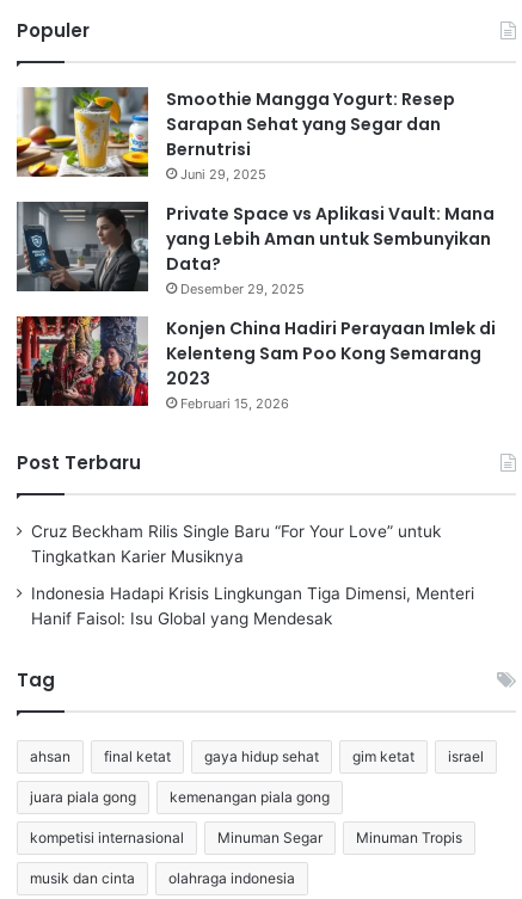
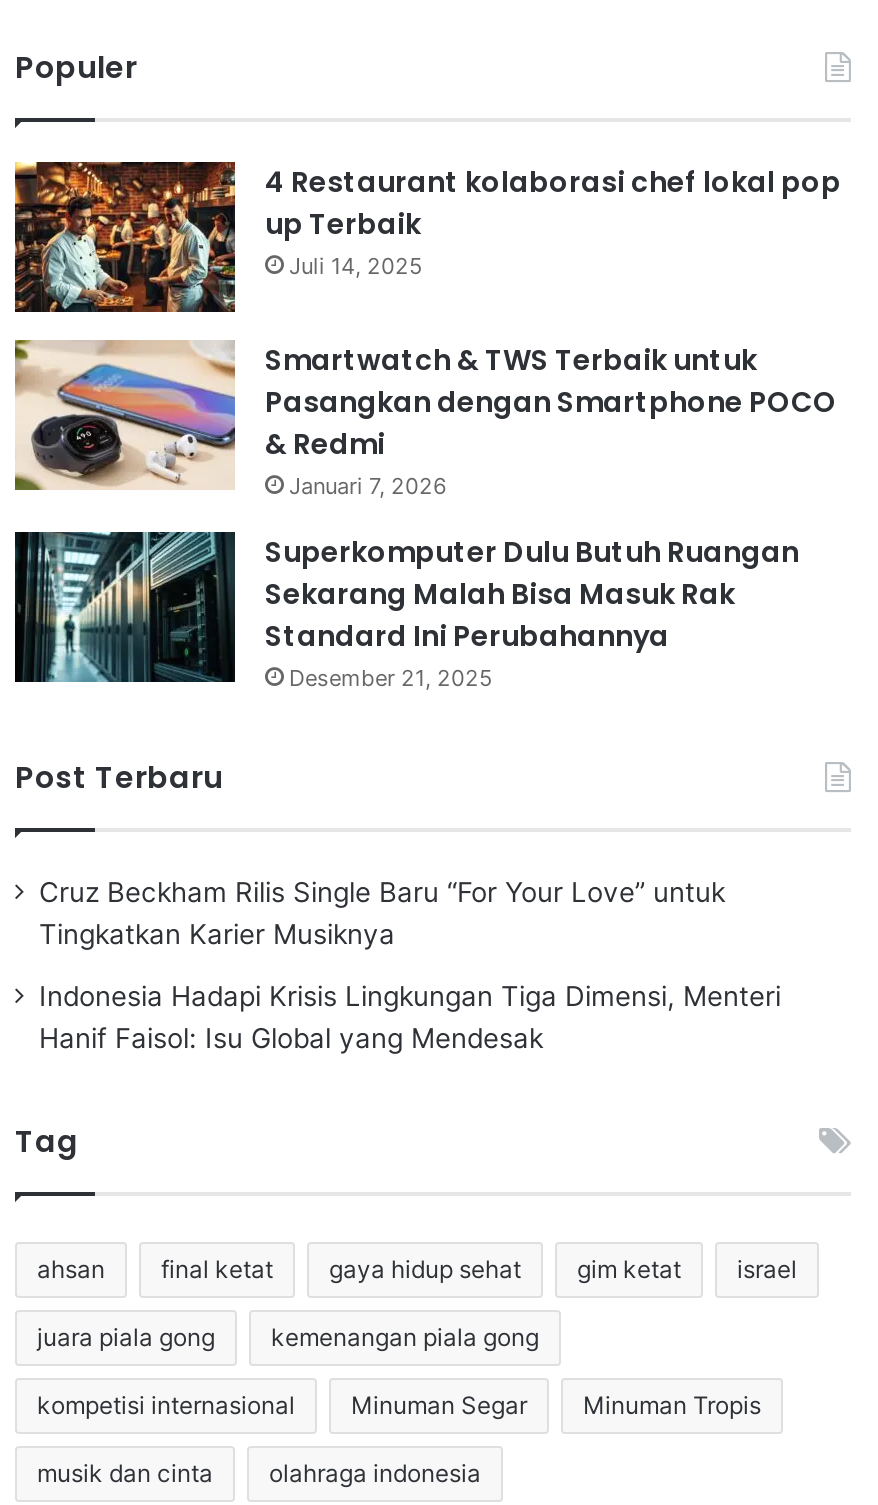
[16,86,455,183] [image] | Smoothie Mangga Yogurt: Resep | Sarapan Sehat yang Segar dan | Bernutrisi | Juni 29, 2025 -> [13,160,841,314] [image] | 4 Restaurant kolaborasi chef lokal pop | up Terbaik | Juli 14, 2025
[16,201,495,297] [image] | Private Space vs Aplikasi Vault: Mana | yang Lebih Aman untuk Sembunyikan | Data? | Desember 29, 2025 -> [13,338,837,500] [image] | Smartwatch & TWS Terbaik untuk | Pasangkan dengan Smartphone POCO | & Redmi | Januari 7, 2026
[16,315,496,412] [image] | Konjen China Hadiri Perayaan Imlek di | Kelenteng Sam Poo Kong Semarang | 2023 | Februari 15, 2026 -> [13,530,799,692] [image] | Superkomputer Dulu Butuh Ruangan | Sekarang Malah Bisa Masuk Rak | Standard Ini Perubahannya | Desember 21, 2025

